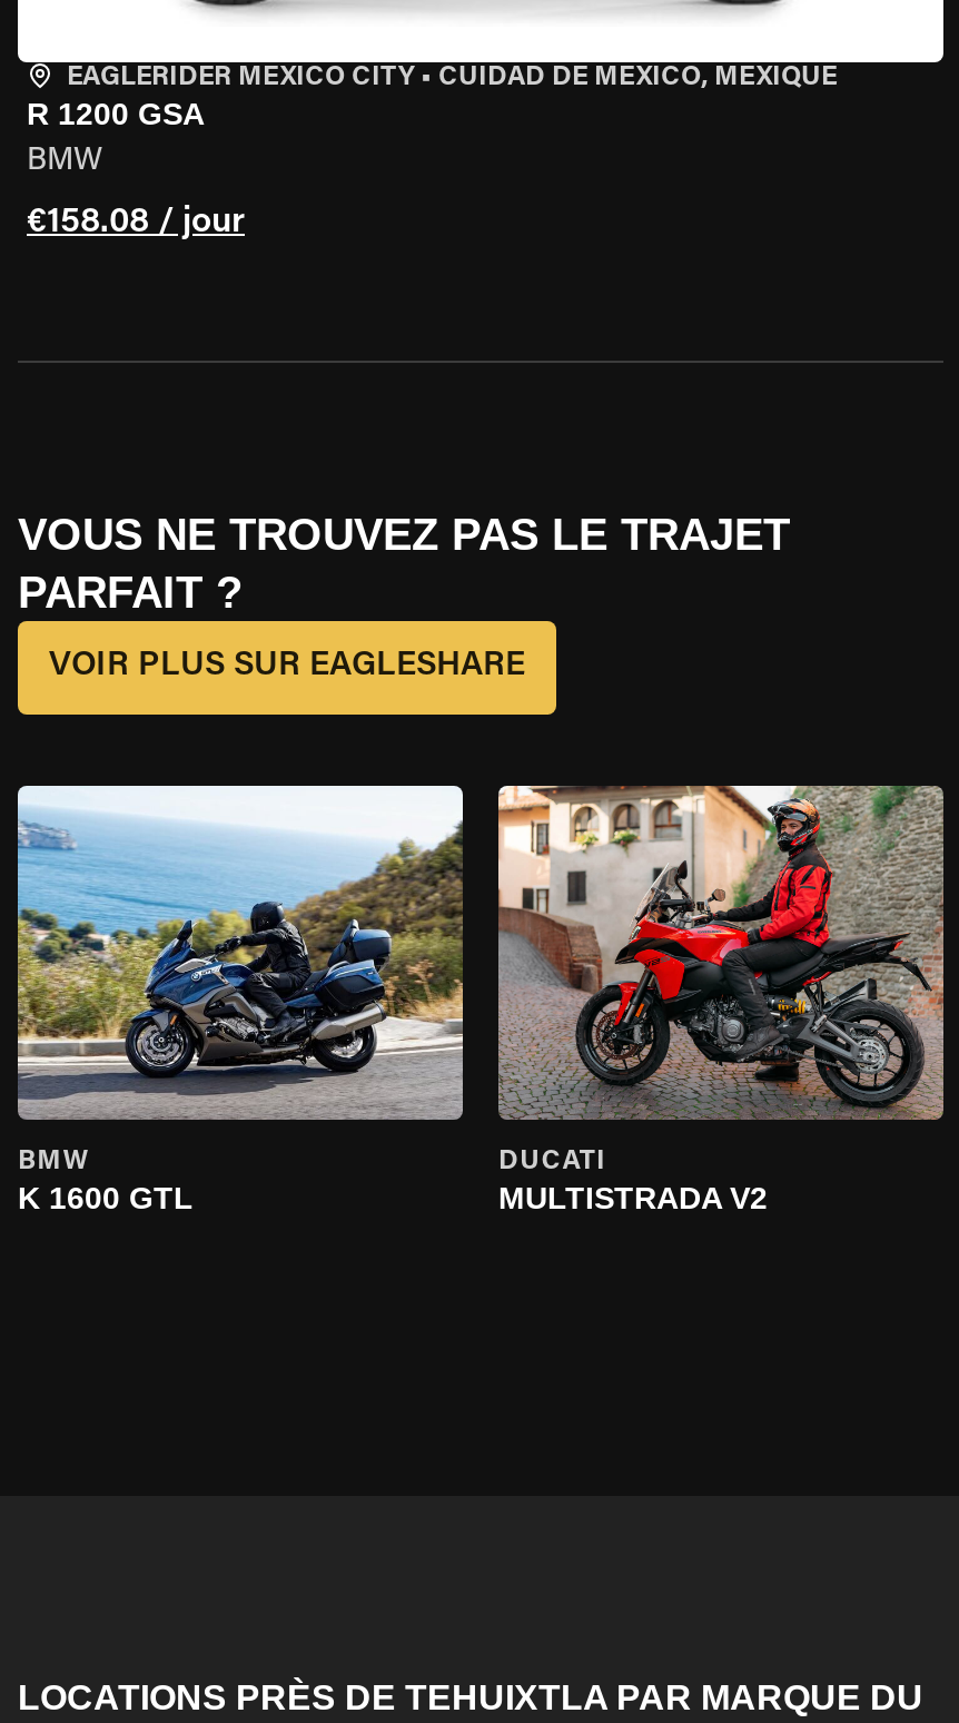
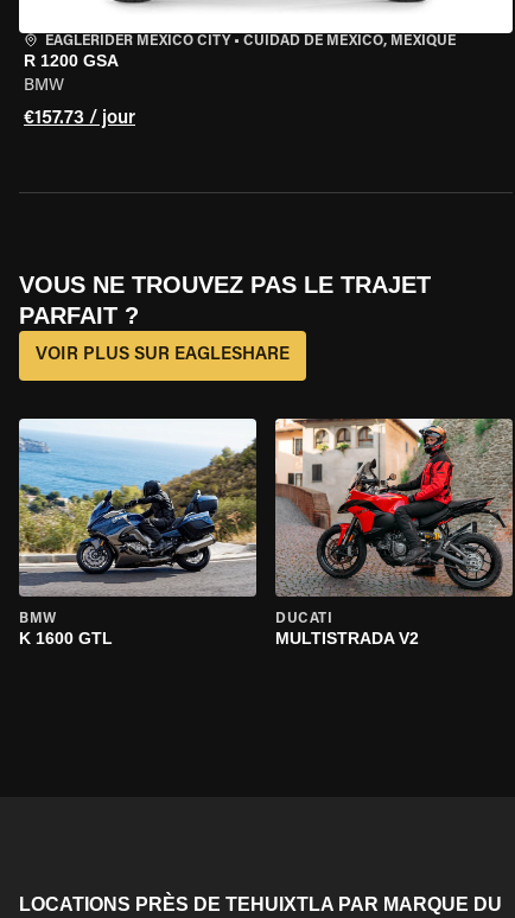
[27,205,245,240] €158.08 / jour -> [24,109,135,128] €157.73 / jour

